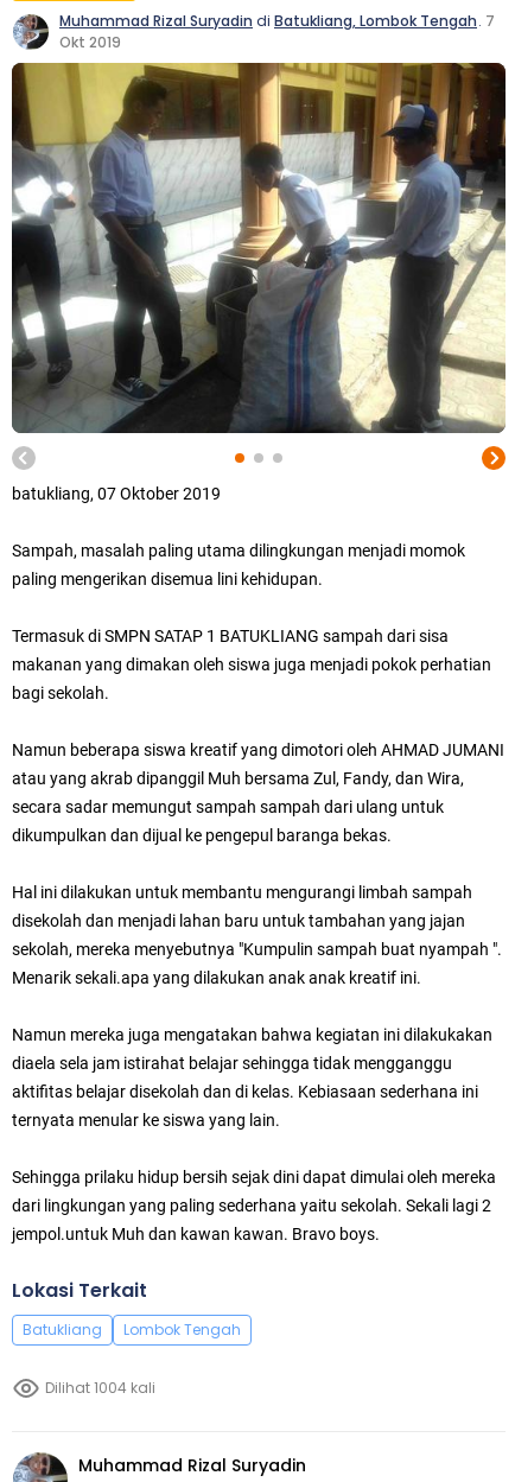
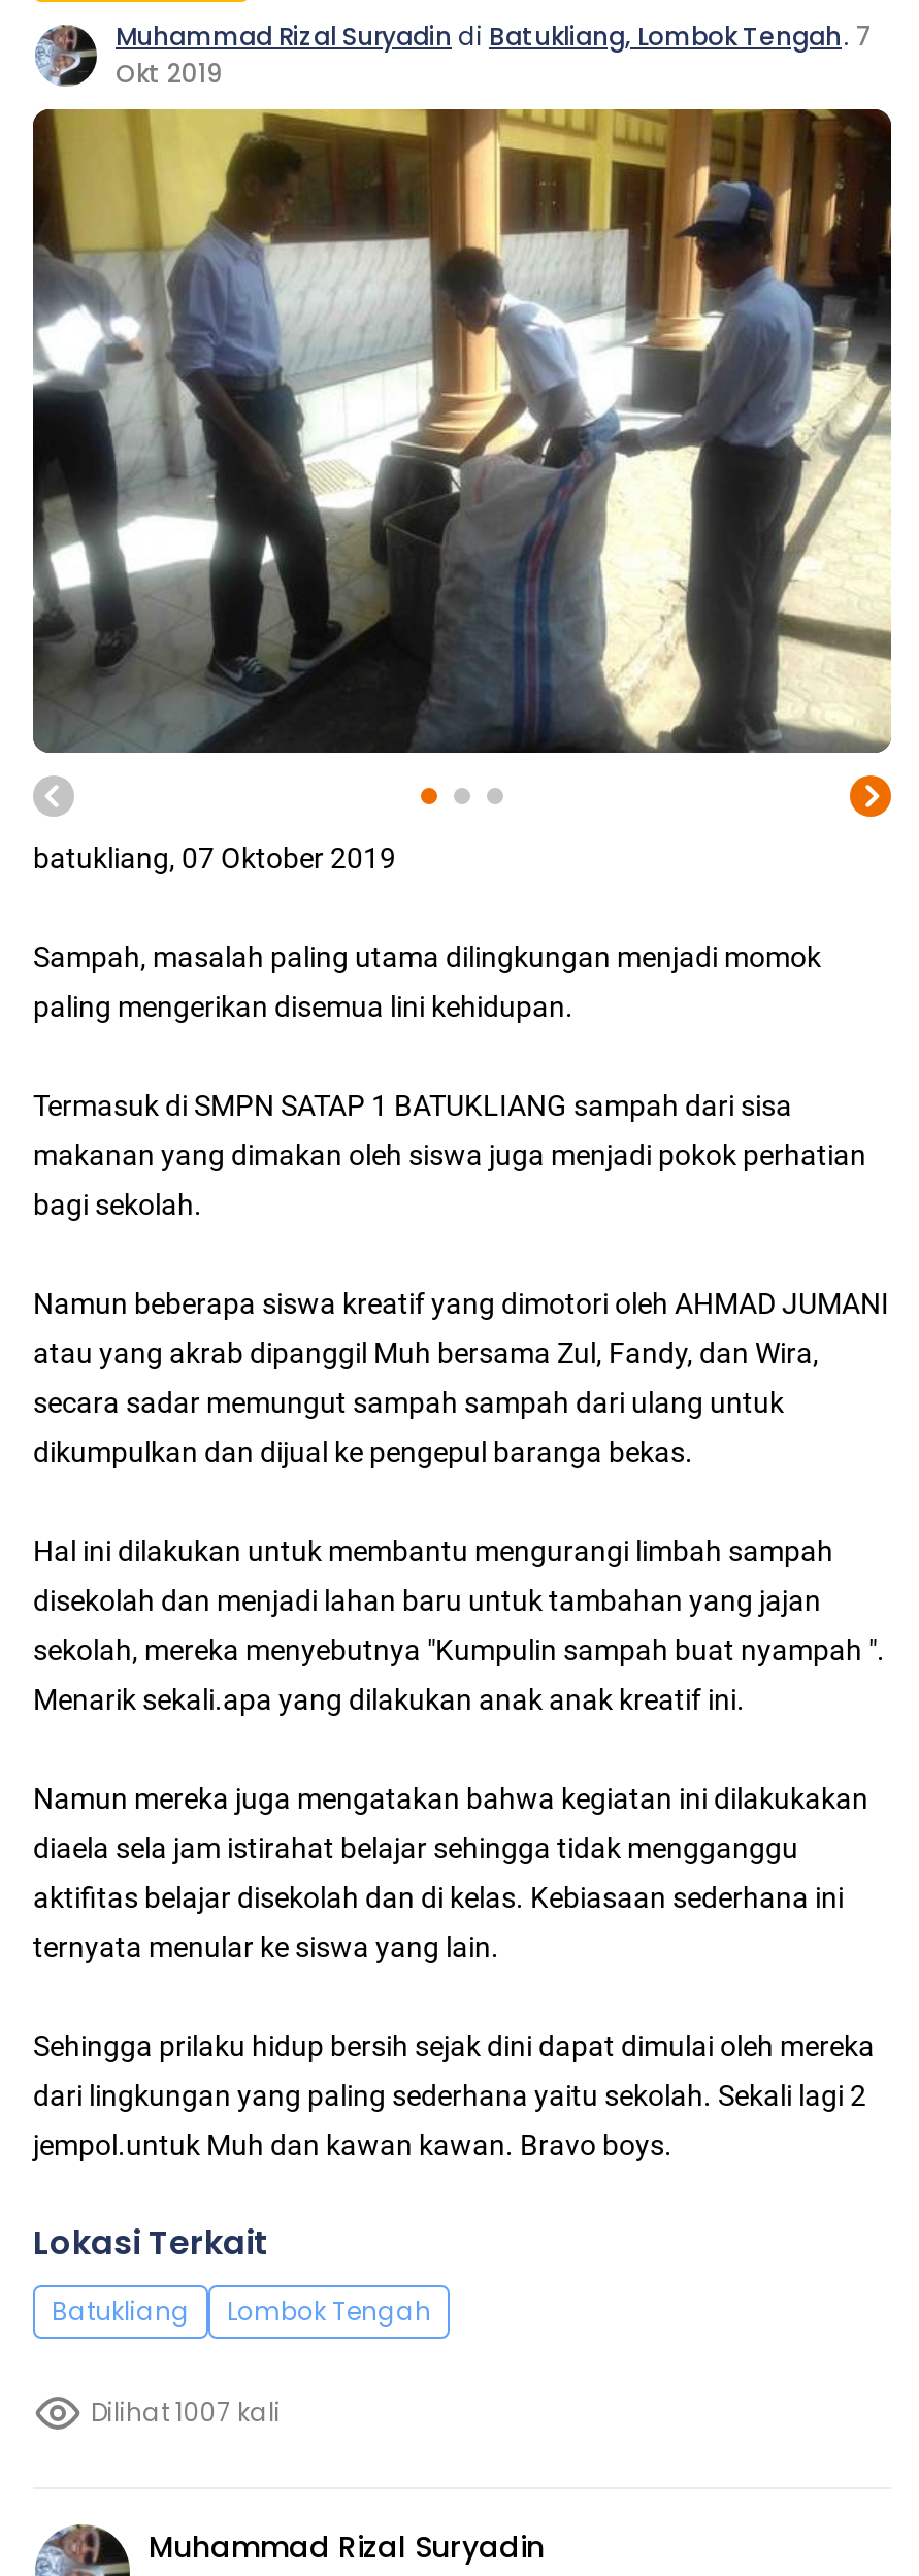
[45,1377,155,1398] Dilihat 1004 kali -> [91,2394,281,2429] Dilihat 1007 kali

